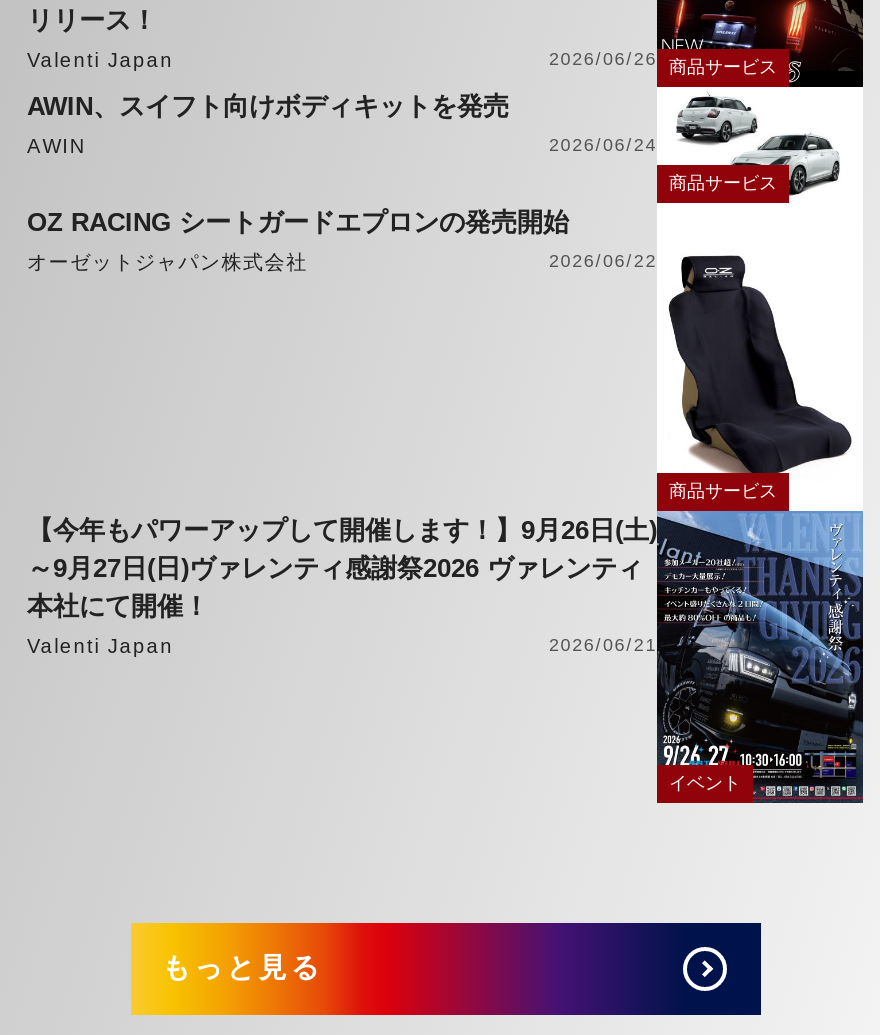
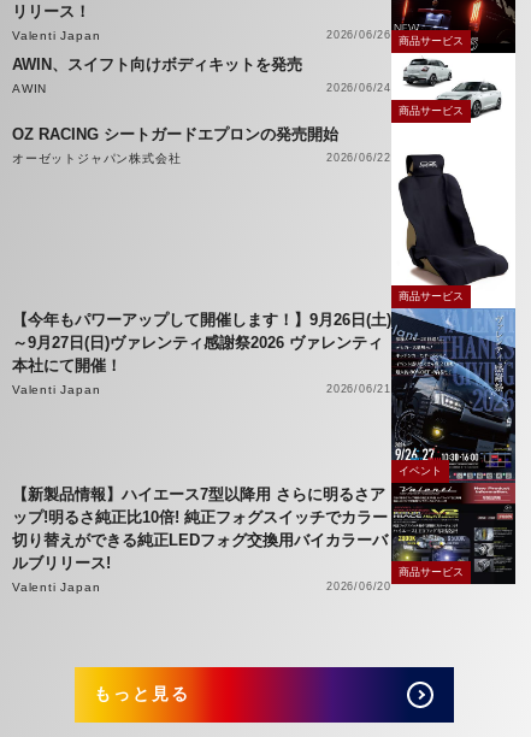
none -> [12,486,391,594] 【新製品情報】ハイエース7型以降用 さらに明るさア | ップ!明るさ純正比10倍! 純正フォグスイッチでカラー | 切り替えができる純正LEDフォグ交換用バイカラーバ | ルブリリース! | Valenti Japan | 2026/06/20
none -> [399,482,517,596] [image] | 商品サービス

